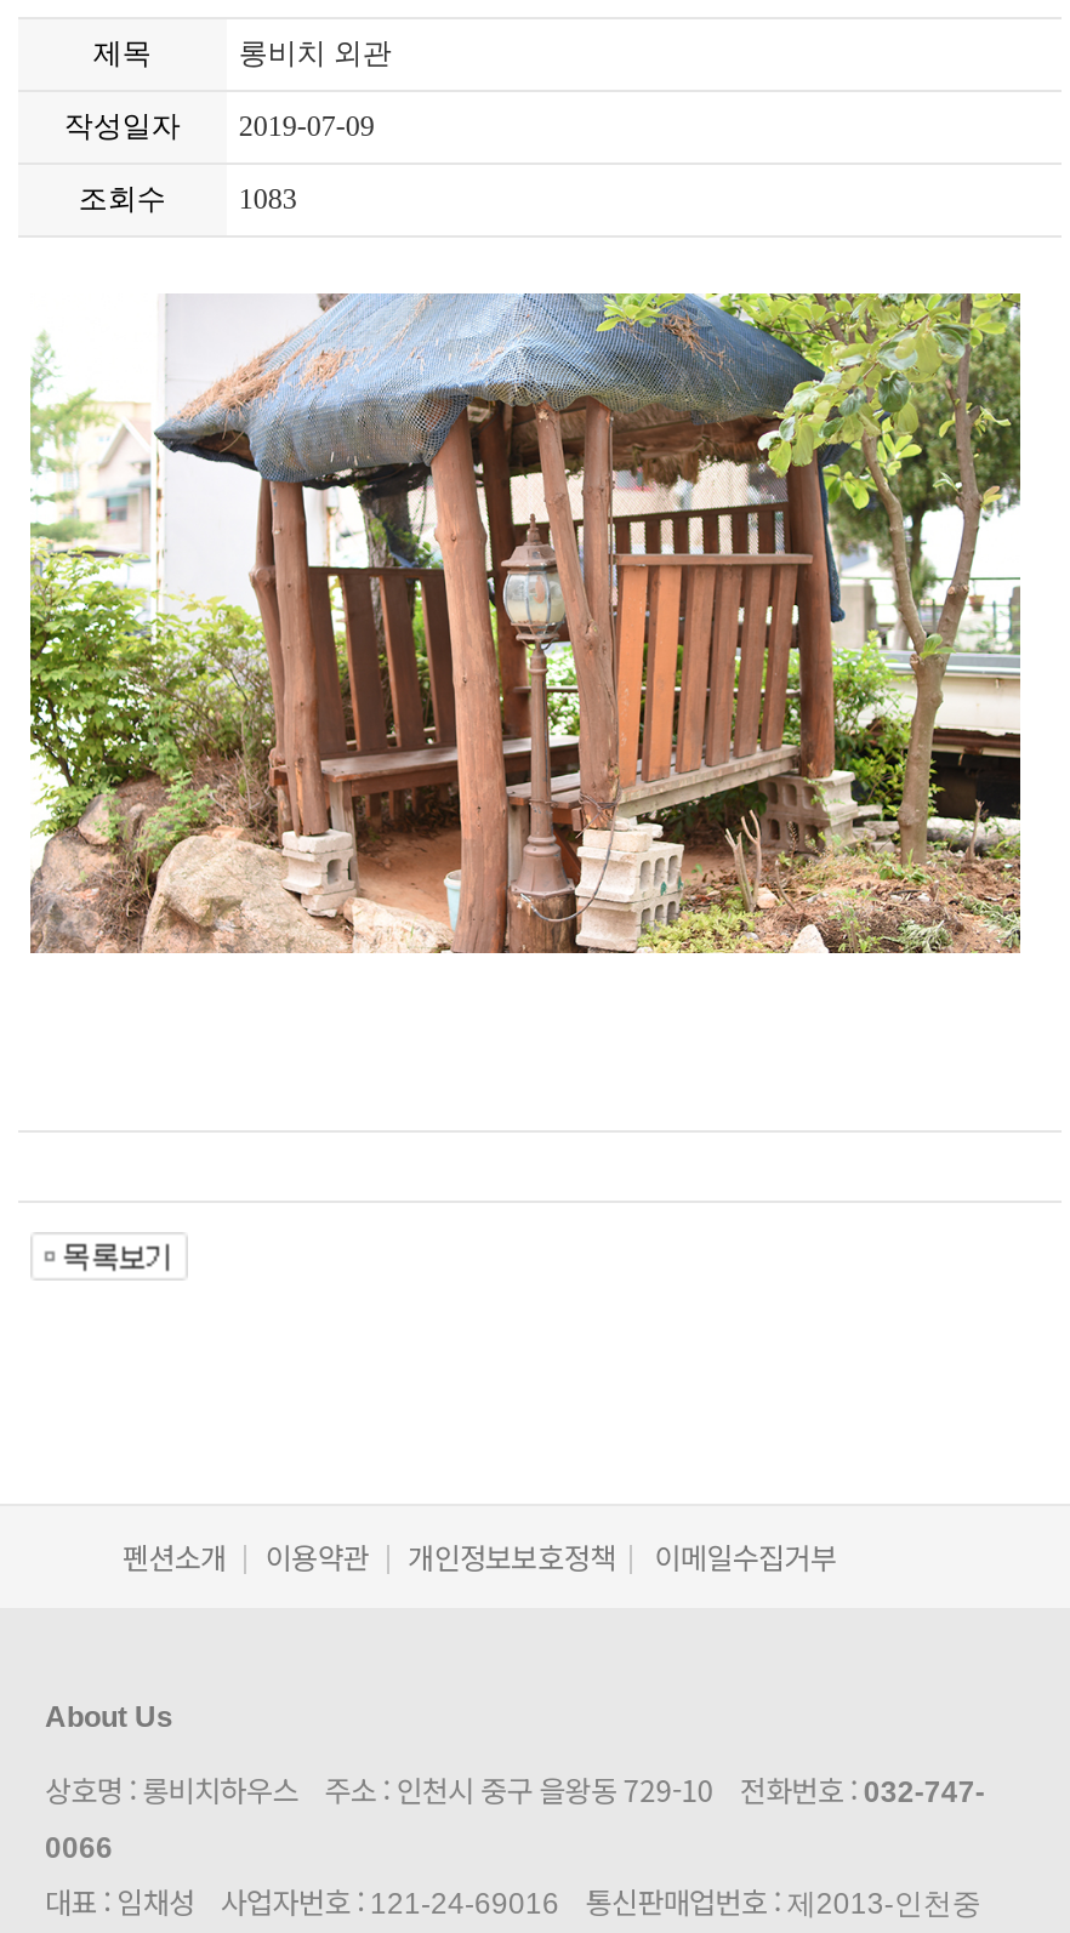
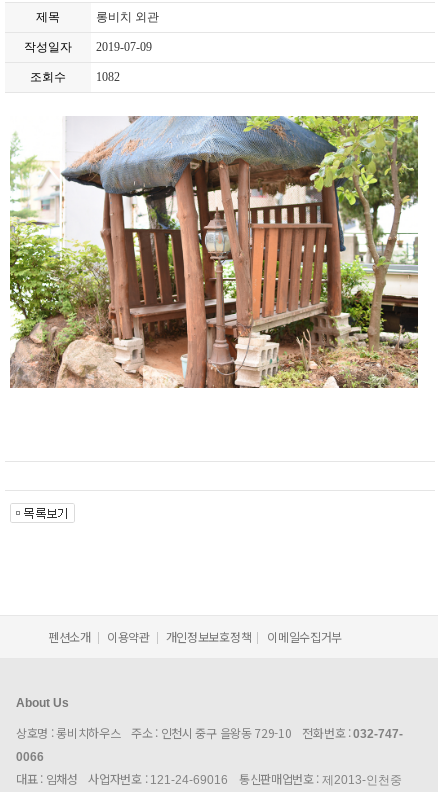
[239,182,297,216] 1083 -> [96,70,120,84] 1082

